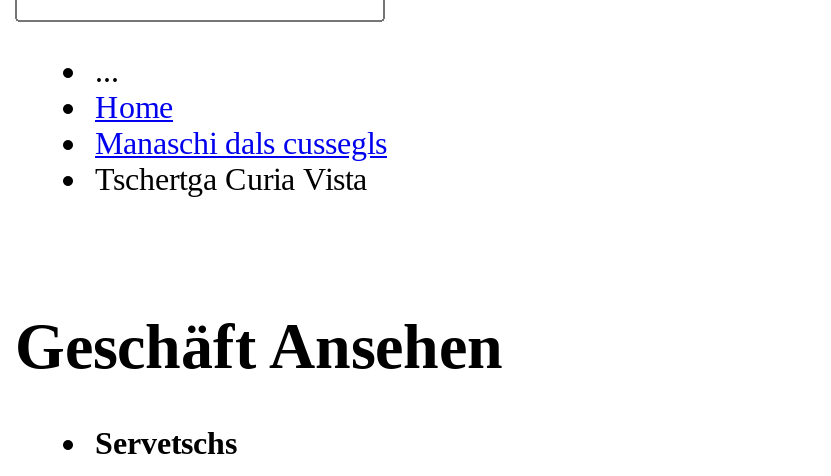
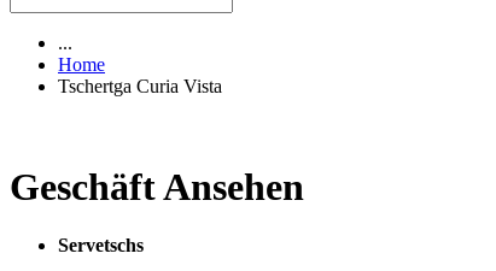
[95,127,387,161] Manaschi dals cussegls -> none

